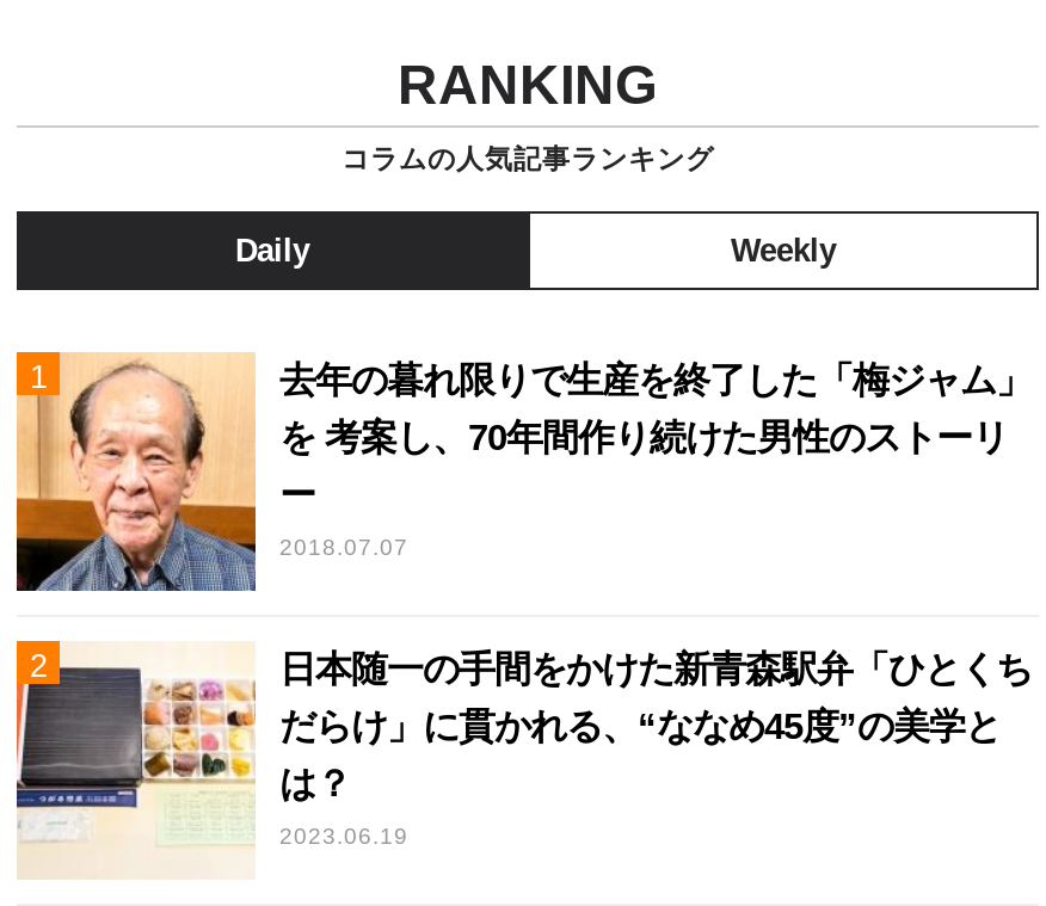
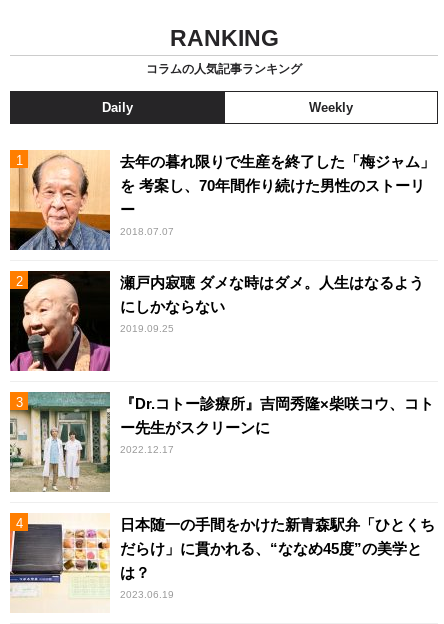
none -> [9,270,424,372] [image] | 瀬戸内寂聴 ダメな時はダメ。人生はなるよう | にしかならない | 2019.09.25
none -> [9,391,434,492] [image] | 『Dr.コトー診療所』吉岡秀隆×柴咲コウ、コト | ー先生がスクリーンに | 2022.12.17

